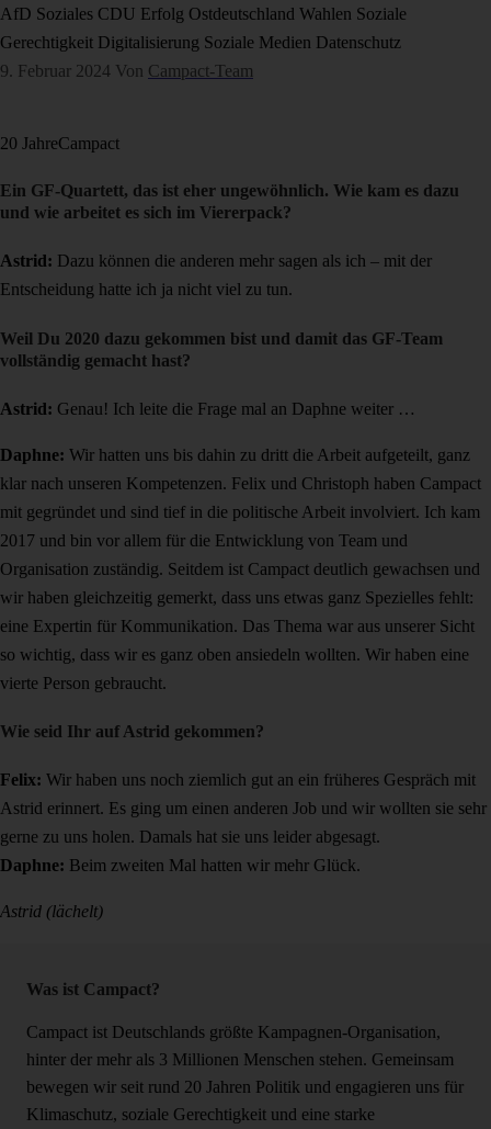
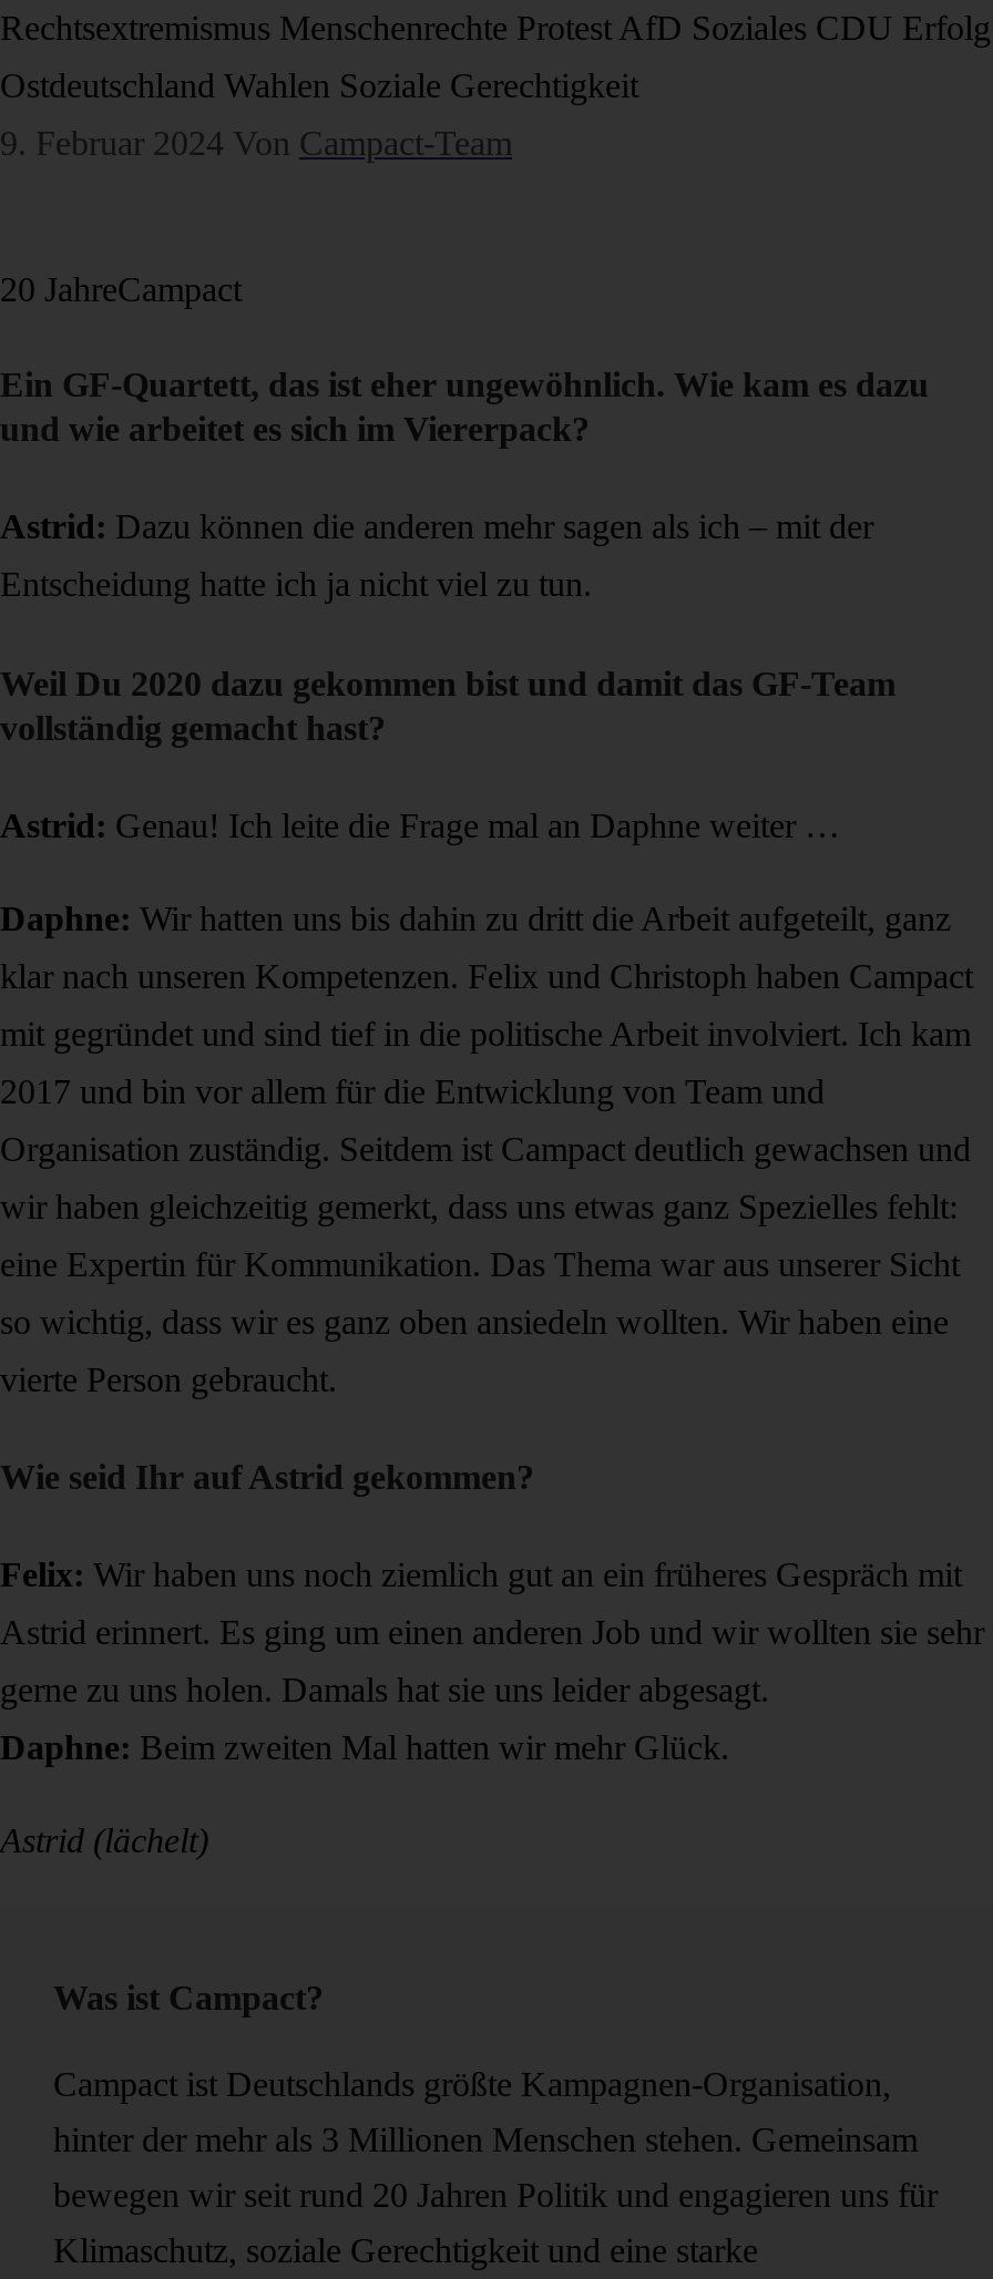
[0,4,407,23] AfD Soziales CDU Erfolg Ostdeutschland Wahlen Soziale -> [0,9,991,47] Rechtsextremismus Menschenrechte Protest AfD Soziales CDU Erfolg
[0,33,401,52] Gerechtigkeit Digitalisierung Soziale Medien Datenschutz -> [0,66,638,104] Ostdeutschland Wahlen Soziale Gerechtigkeit

